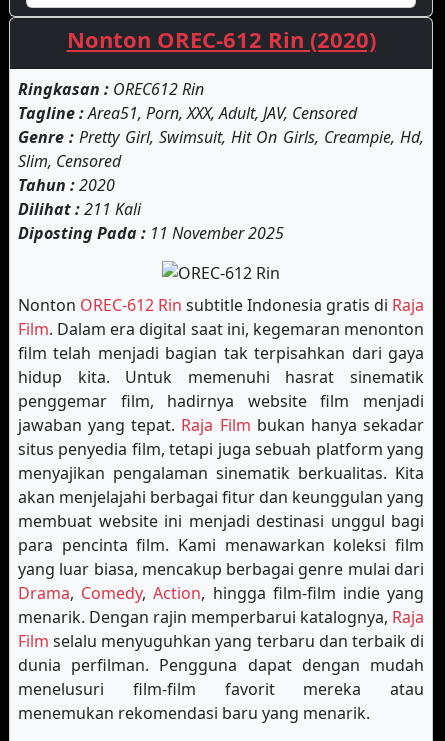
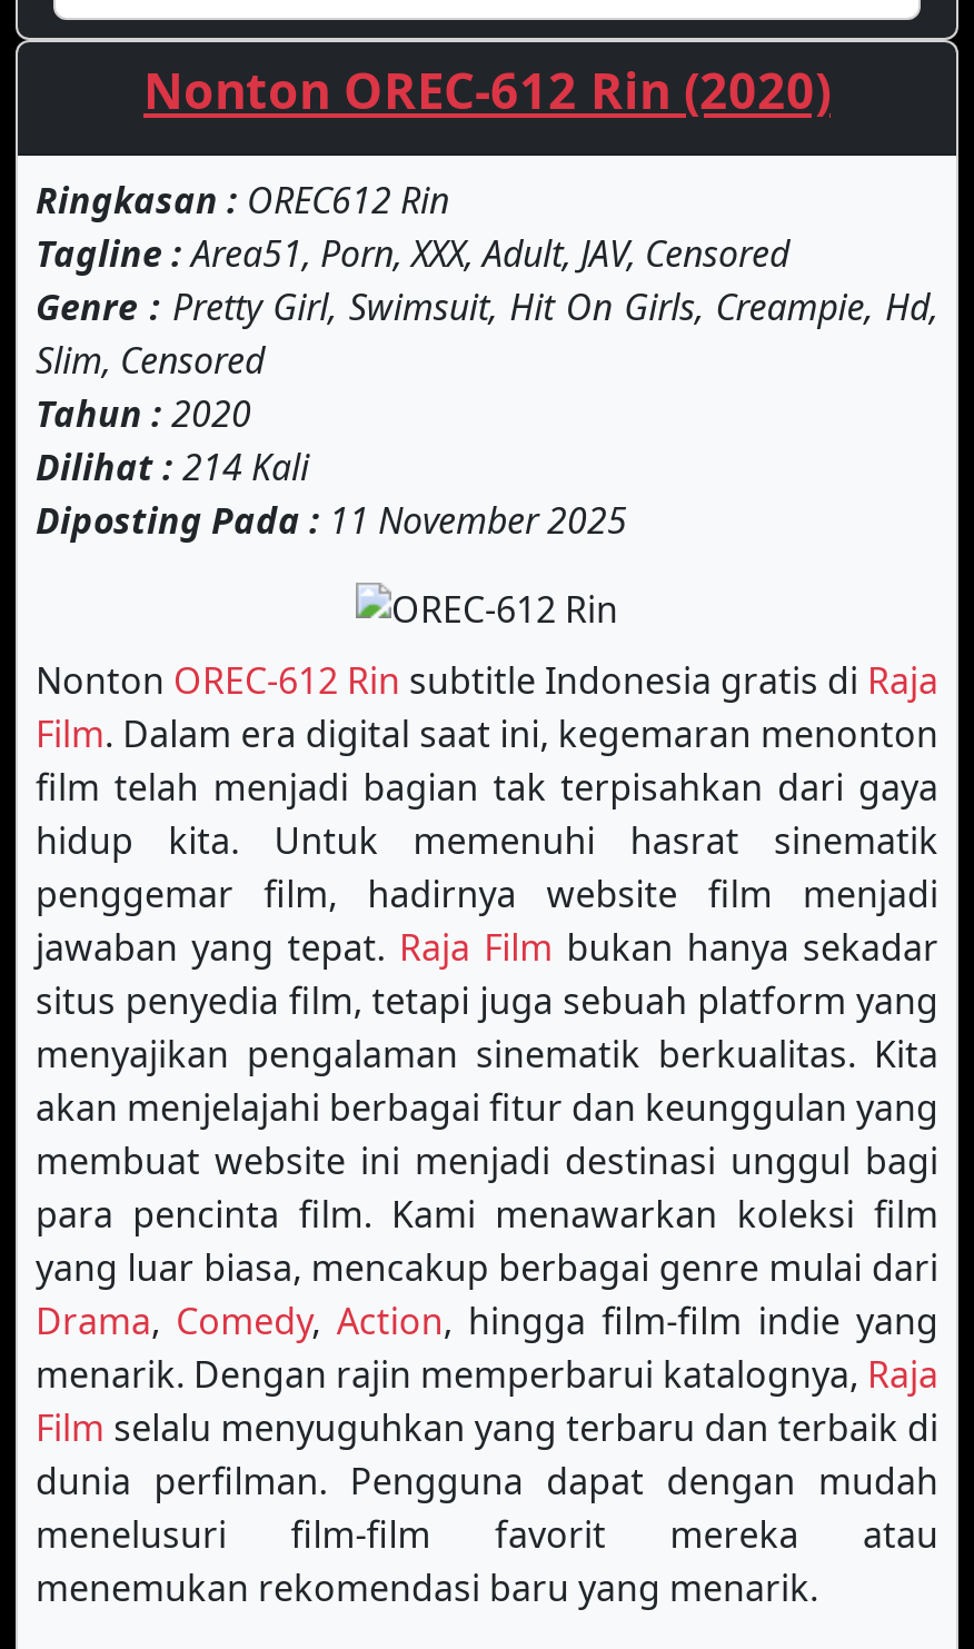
[18,198,141,220] Dilihat : 211 Kali -> [36,443,309,491] Dilihat : 214 Kali

